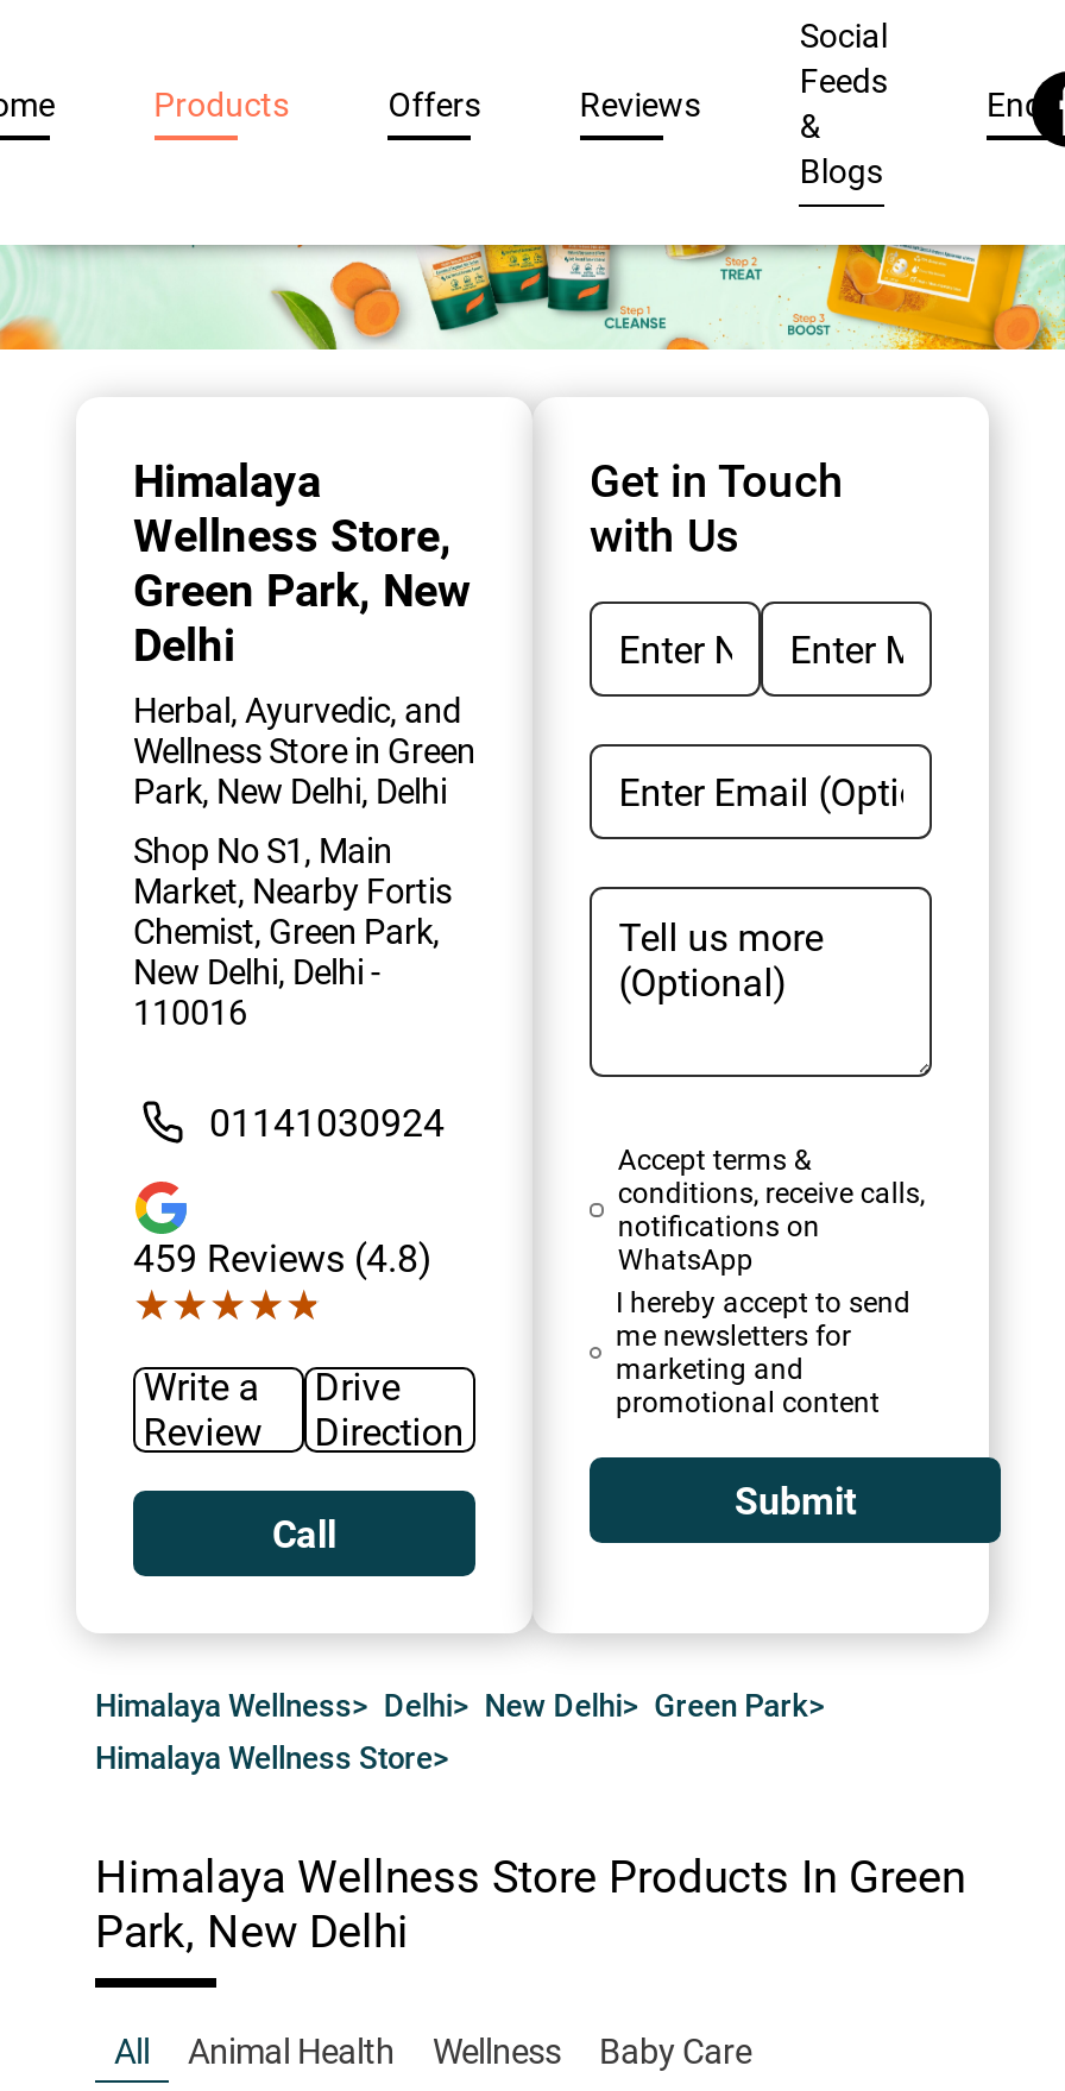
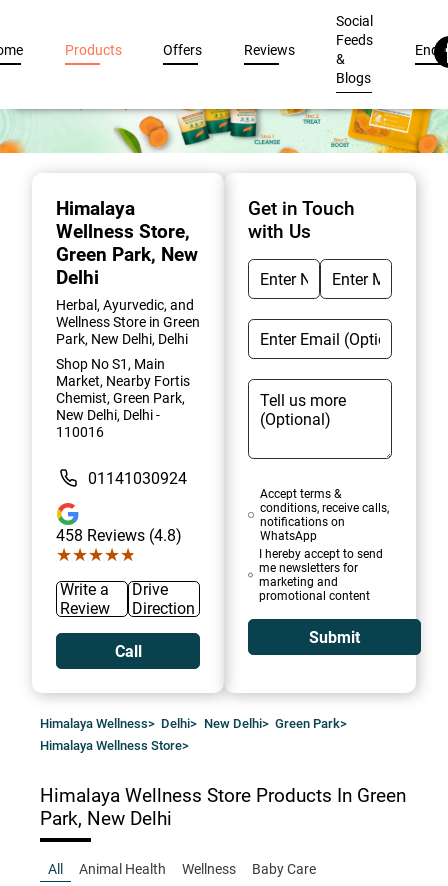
[133,1237,433,1282] 459 Reviews (4.8) -> [56,526,182,545] 458 Reviews (4.8)

